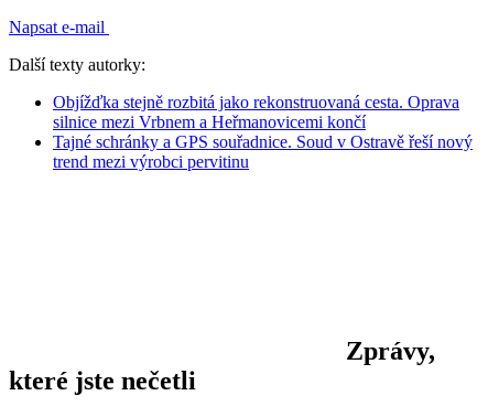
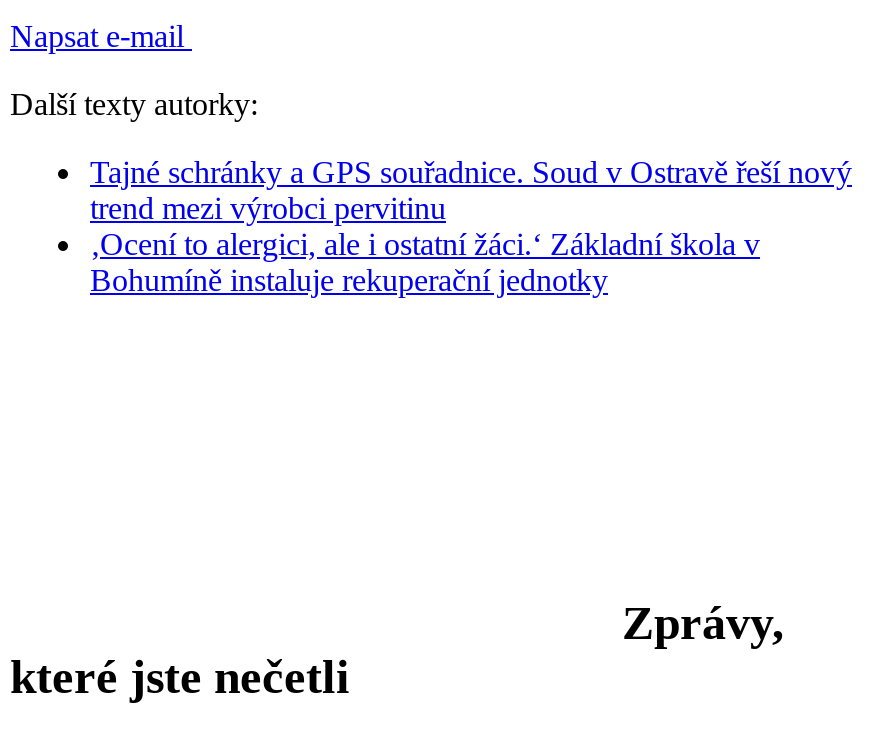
[53,93,459,131] Objížďka stejně rozbitá jako rekonstruovaná cesta. Oprava | silnice mezi Vrbnem a Heřmanovicemi končí -> none
moved [53,132,473,171] -> [90,155,852,225]: Tajné schránky a GPS souřadnice. Soud v Ostravě řeší nový | trend mezi výrobci pervitinu
none -> [90,227,760,297] ‚Ocení to alergici, ale i ostatní žáci.‘ Základní škola v | Bohumíně instaluje rekuperační jednotky

